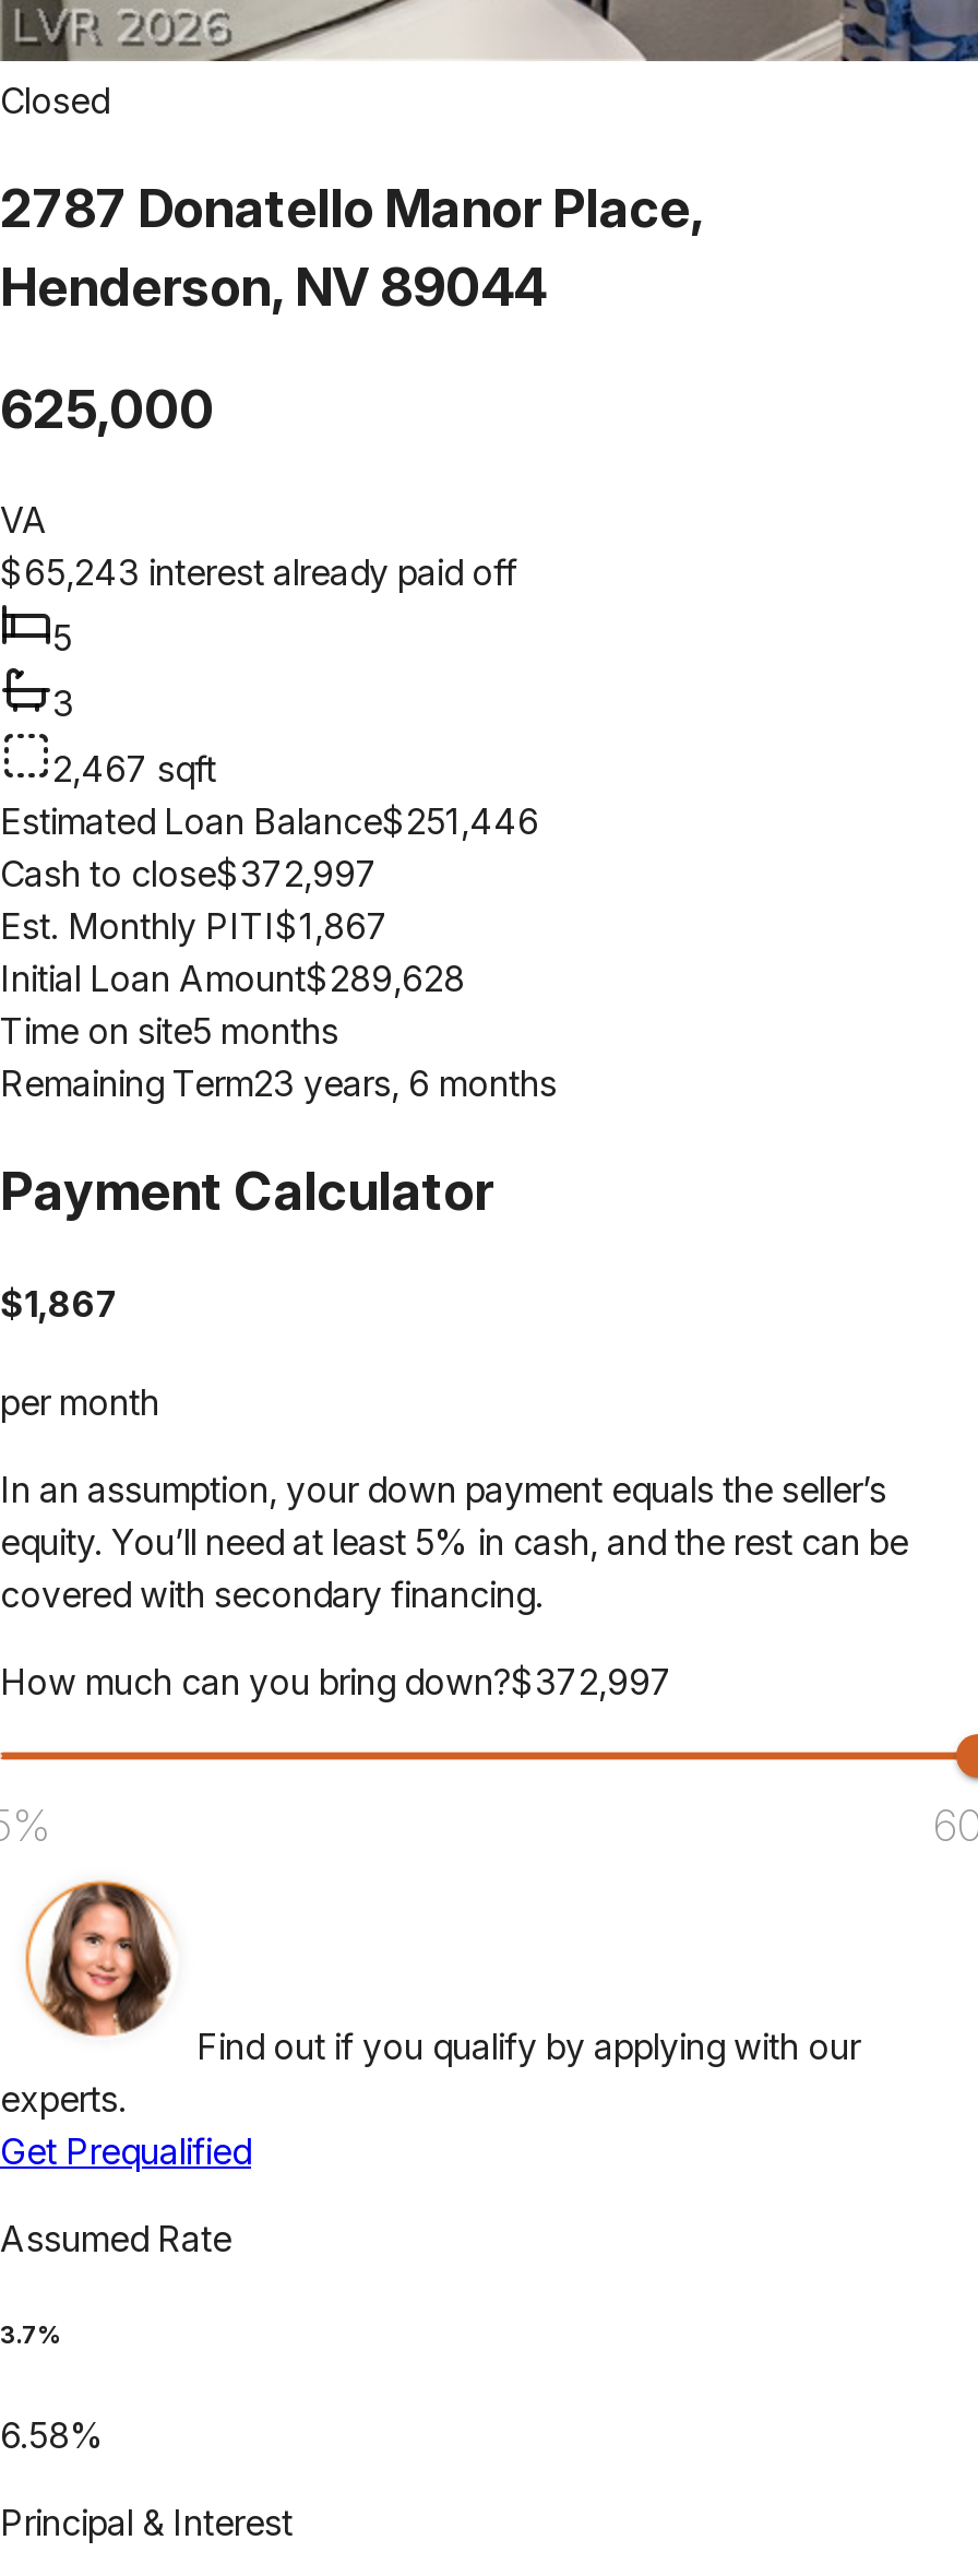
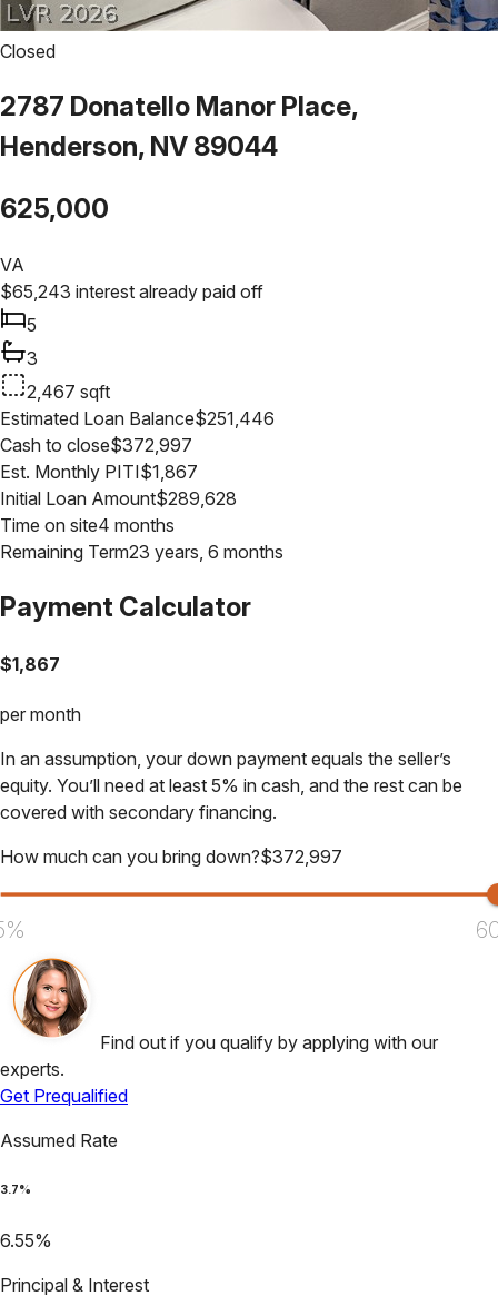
[0,1008,338,1052] Time on site5 months -> [0,514,175,536] Time on site4 months
[0,2414,105,2457] 6.58% -> [0,1229,52,1252] 6.55%

